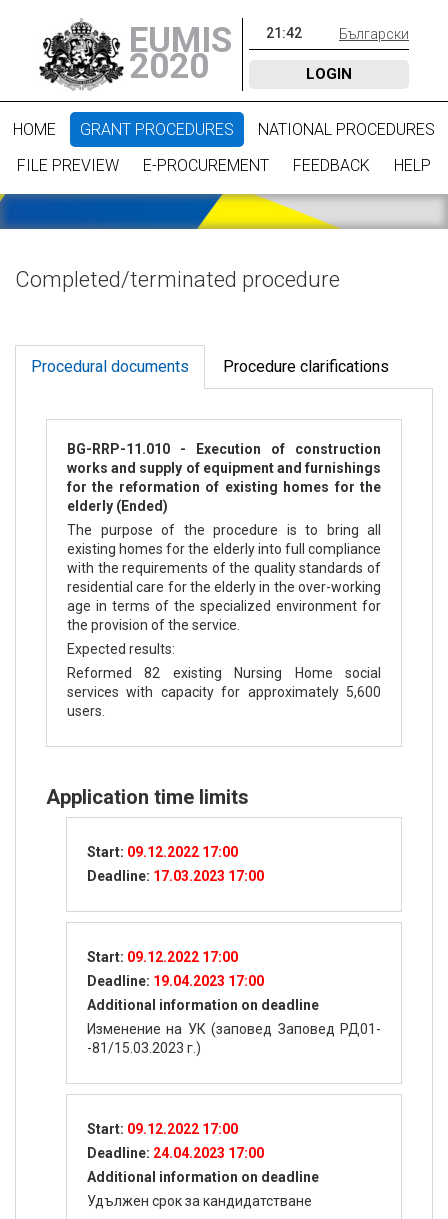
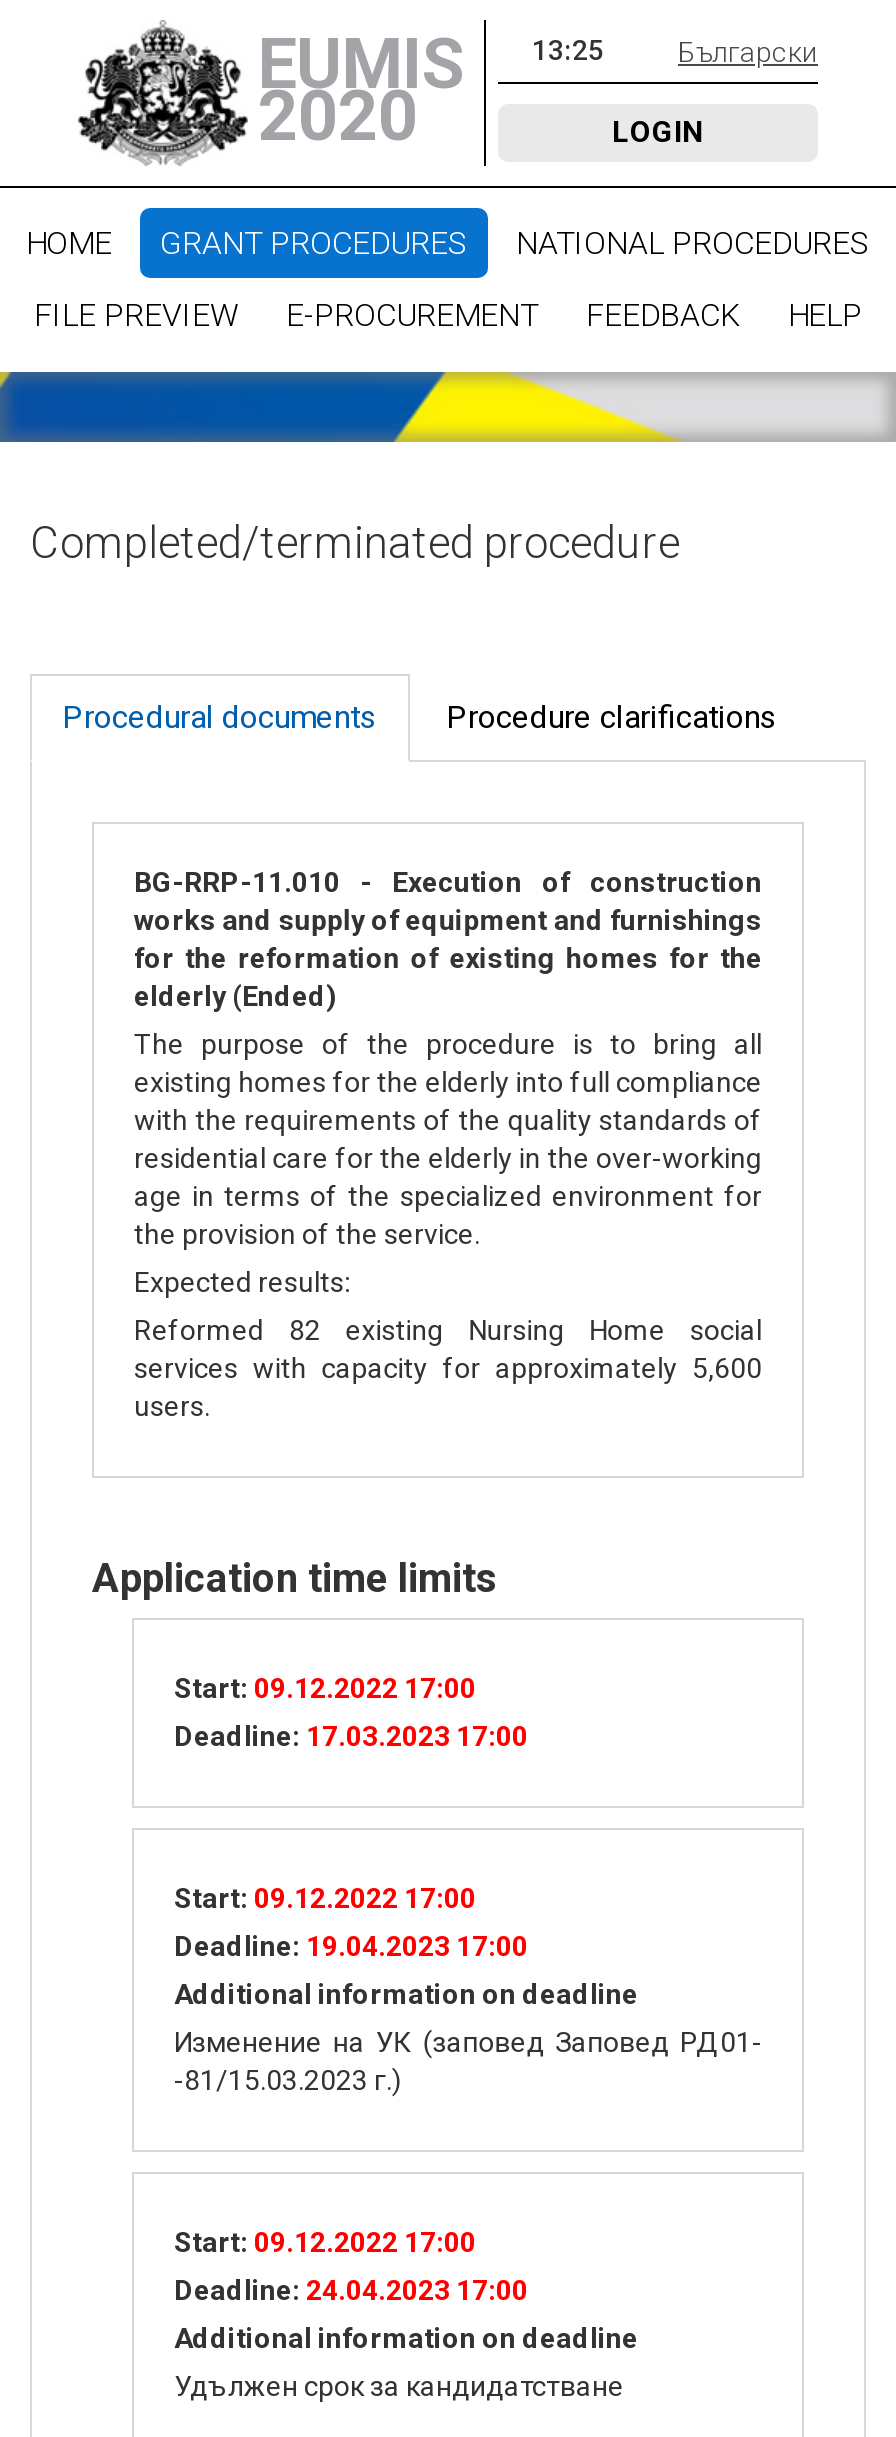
[266,25,302,41] 21:42 -> [532,34,604,66] 13:25

